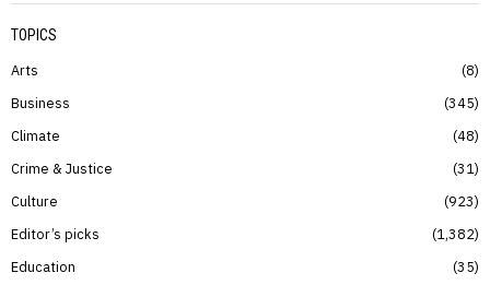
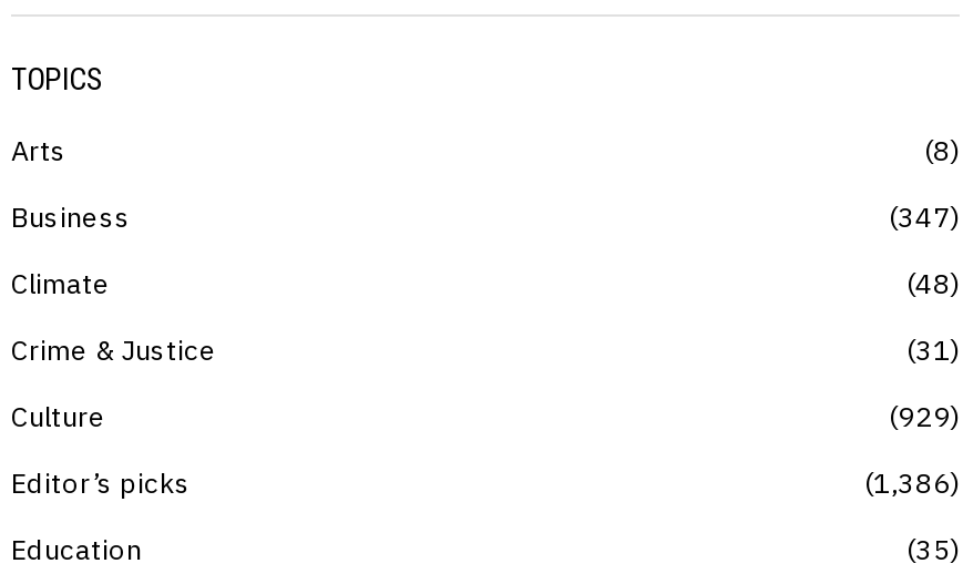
[448,93,475,111] 345 -> [898,197,951,233] 347
[448,192,475,209] 923 -> [898,397,951,432] 929
[436,225,475,242] 1,382 -> [873,463,951,499] 1,386

